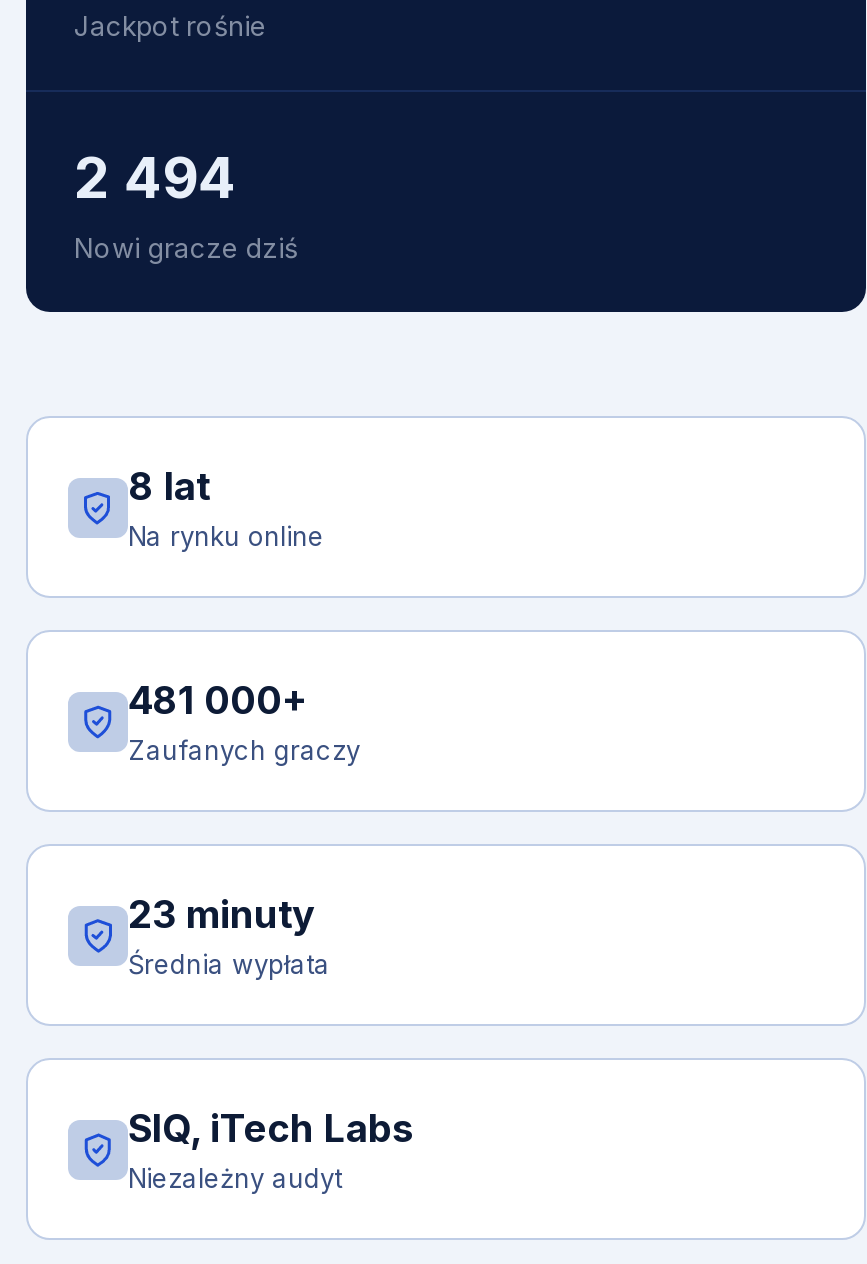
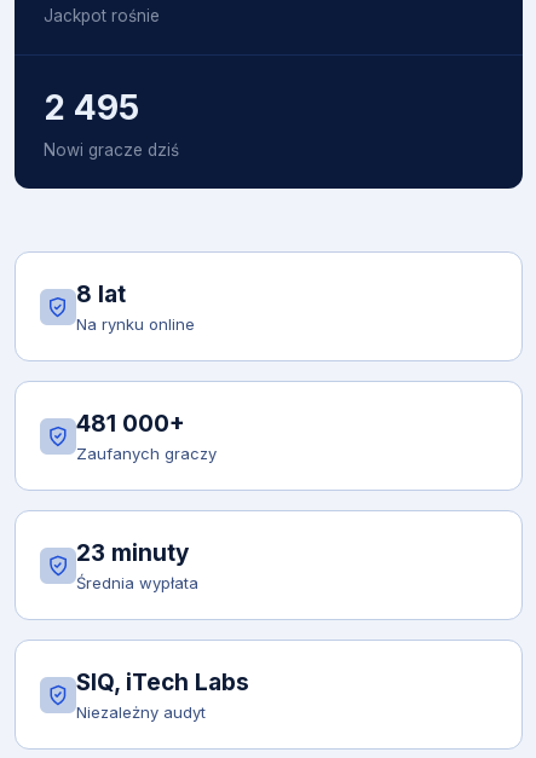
[74,144,236,212] 2 494 -> [44,87,139,128] 2 495

